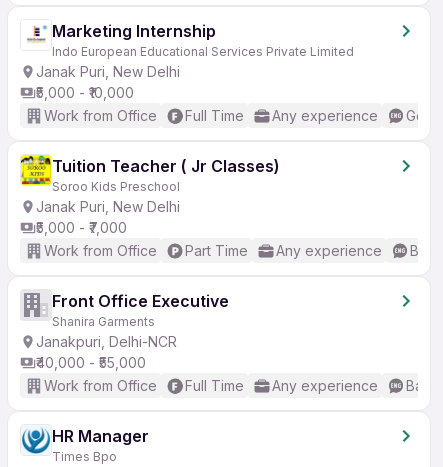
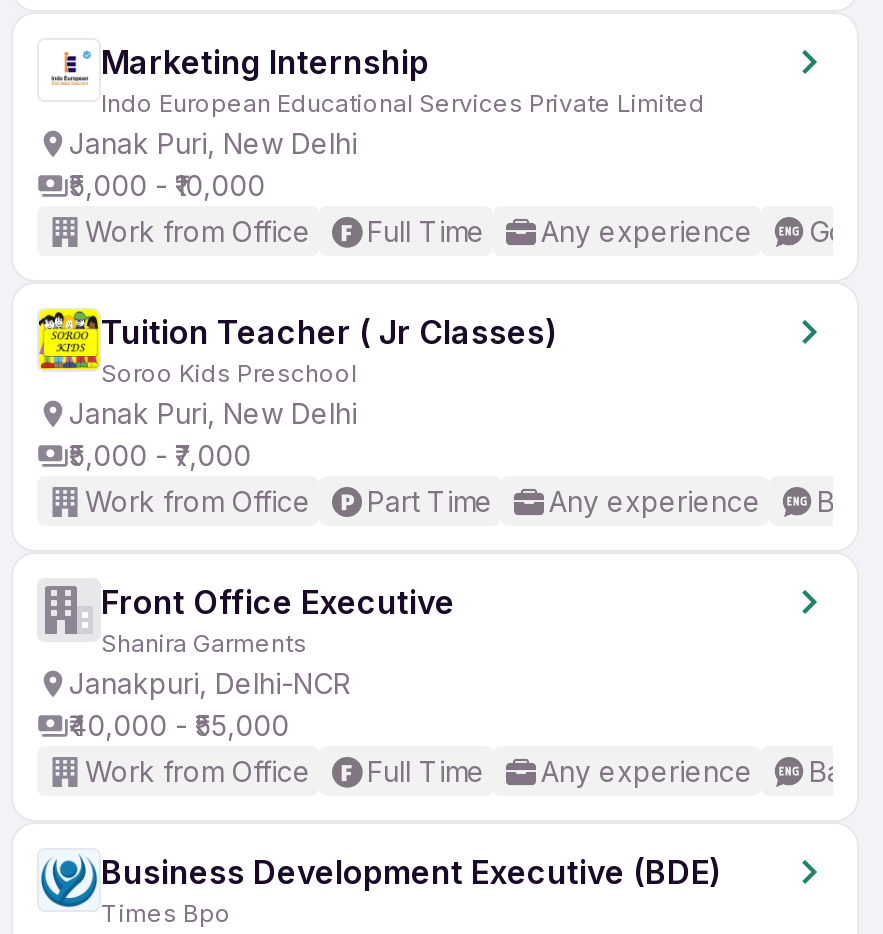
[52,426,149,446] HR Manager -> [101,852,721,892] Business Development Executive (BDE)

